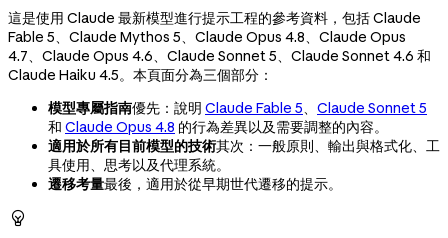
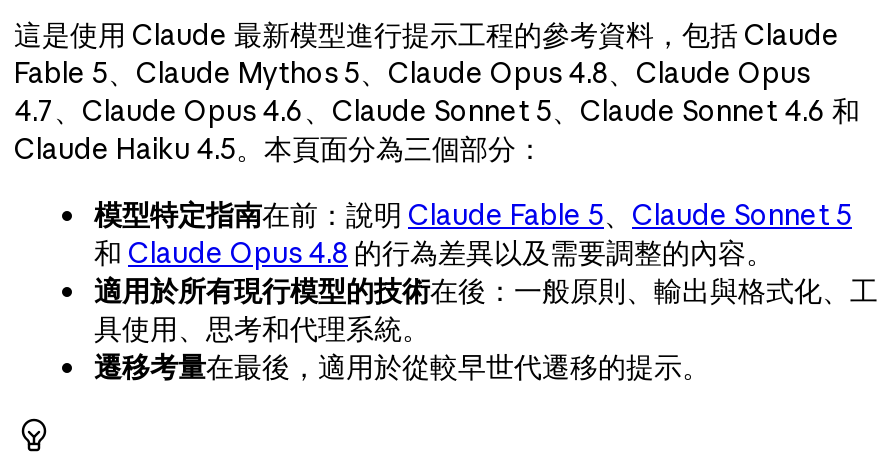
[48,99,427,117] 模型專屬指南優先：說明Claude Fable 5、Claude Sonnet 5 -> [94,197,852,233] 模型特定指南在前：說明Claude Fable 5、Claude Sonnet 5
[48,137,440,193] 適用於所有目前模型的技術其次：一般原則、輸出與格式化、工 | 具使用、思考以及代理系統。 | 遷移考量最後，適用於從早期世代遷移的提示。 -> [94,273,878,385] 適用於所有現行模型的技術在後：一般原則、輸出與格式化、工 | 具使用、思考和代理系統。 | 遷移考量在最後，適用於從較早世代遷移的提示。

